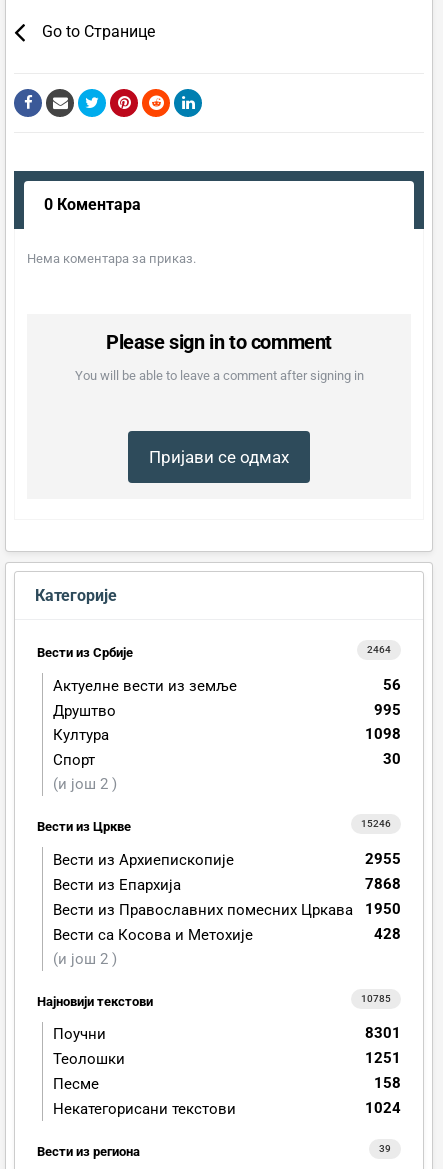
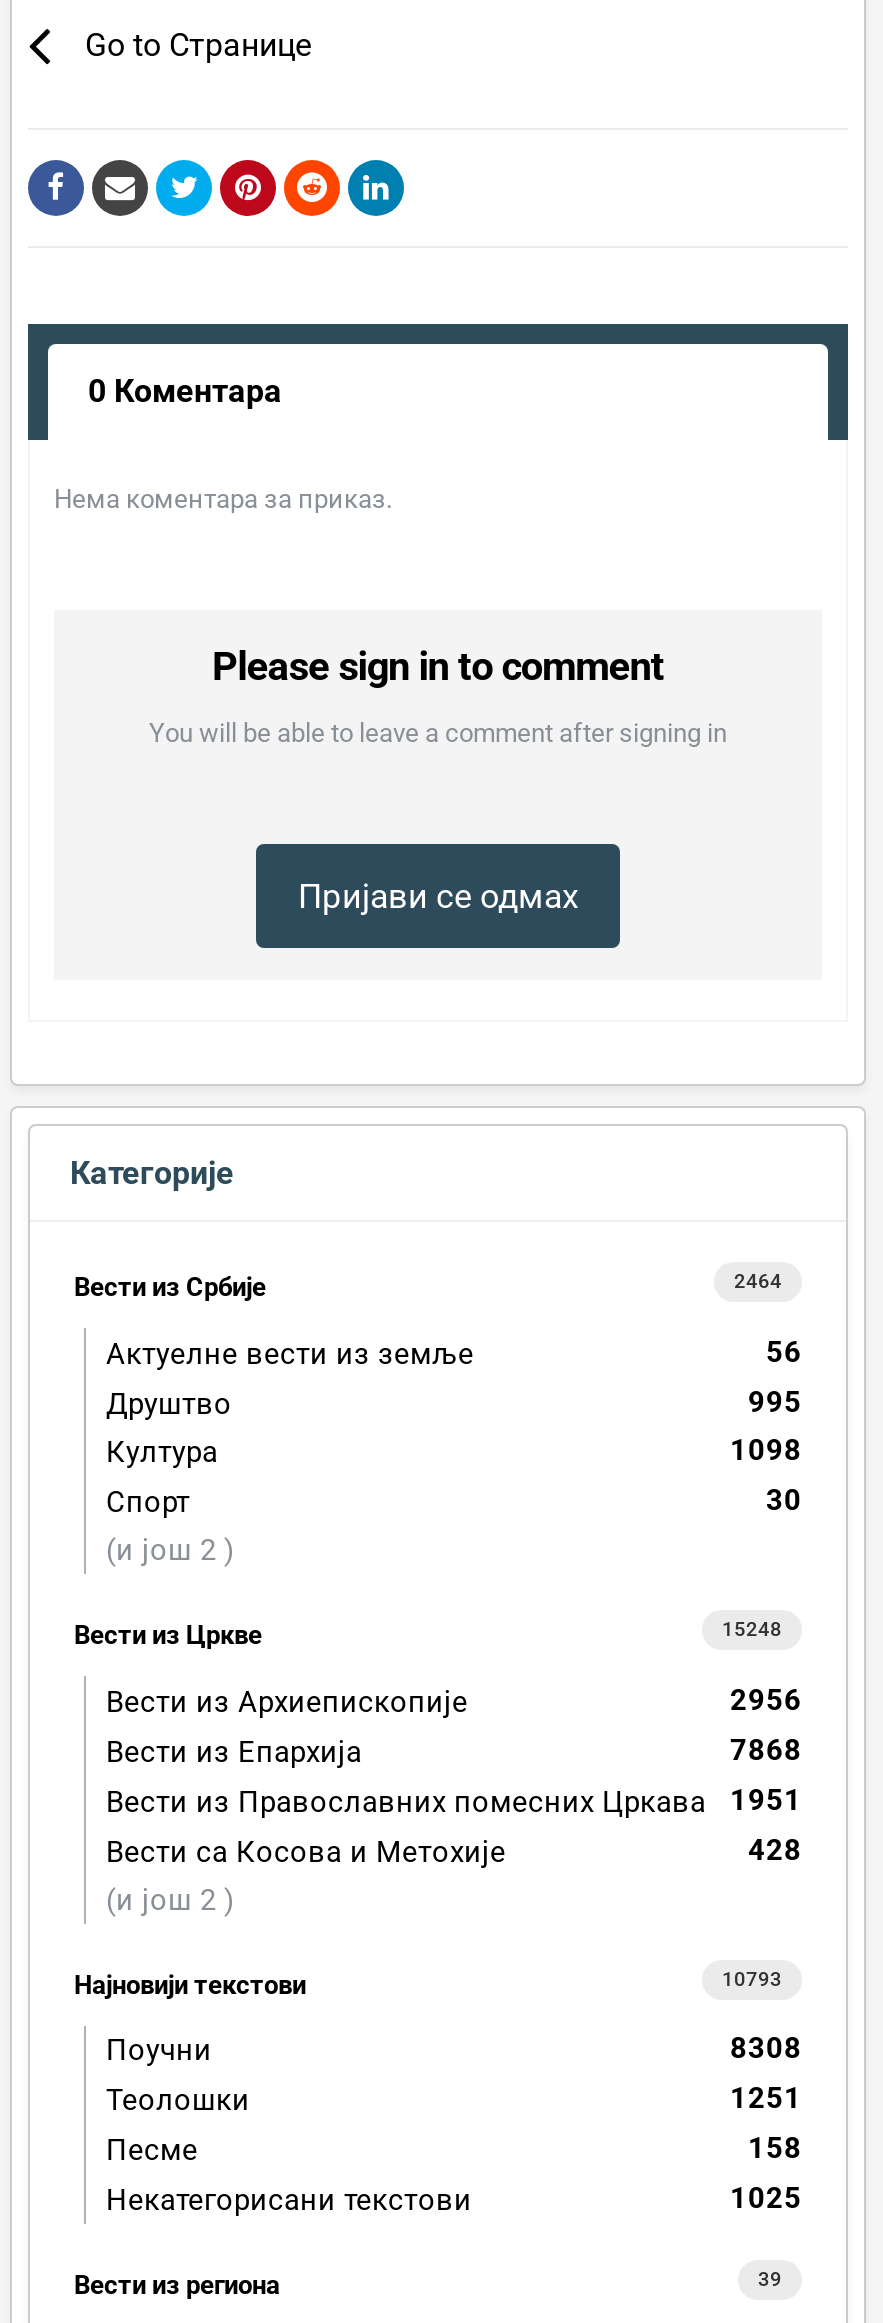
[361,818,391,829] 15246 -> [722,1619,782,1641] 15248
[365,850,401,868] 2955 -> [730,1682,802,1718] 2956
[53,900,401,919] Вести из Православних помесних Цркава 1950 -> [106,1782,802,1820] Вести из Православних помесних Цркава 1951
[361,993,391,1004] 10785 -> [722,1967,782,1989] 10793
[365,1024,401,1042] 8301 -> [730,2031,802,2067] 8308
[365,1099,401,1117] 1024 -> [730,2180,802,2216] 1025

